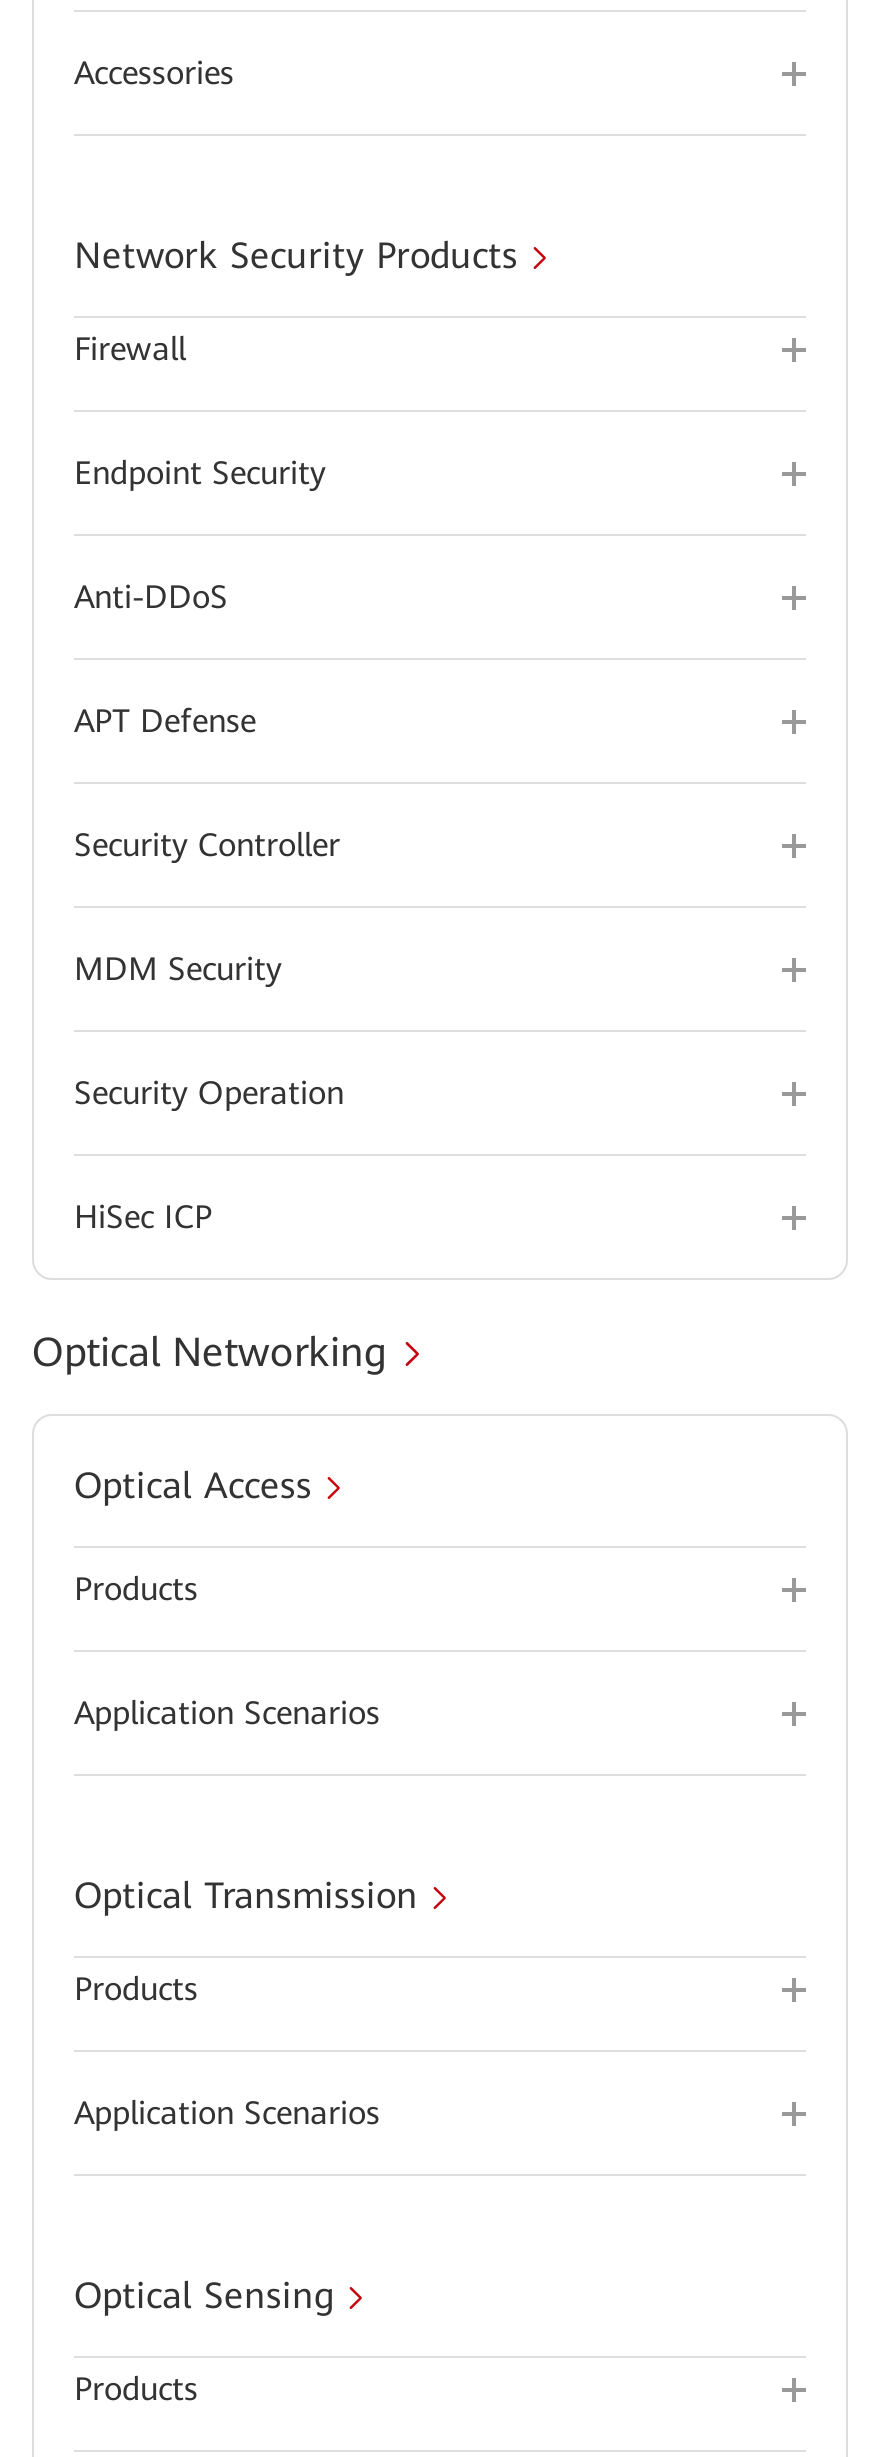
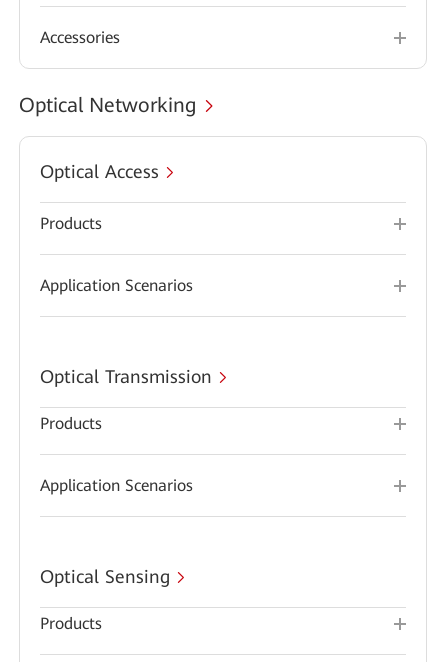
[74,234,518,1236] Network Security Products | Firewall | Endpoint Security | Anti-DDoS | APT Defense | Security Controller | MDM Security | Security Operation | HiSec ICP -> none

